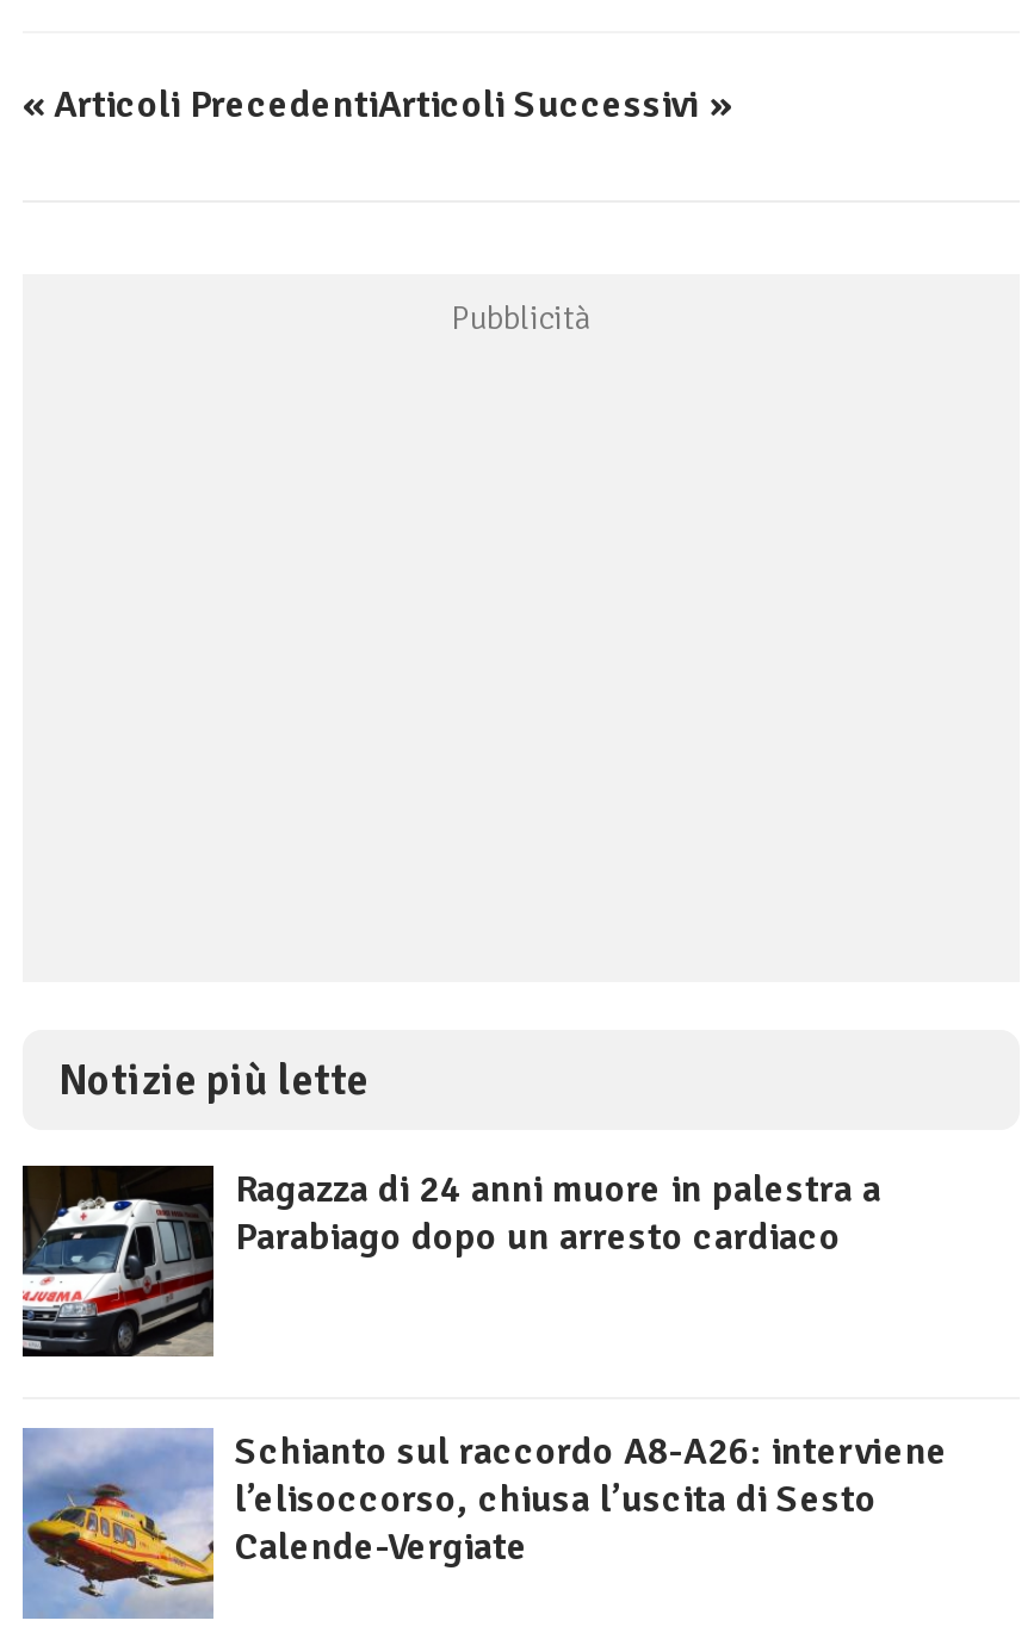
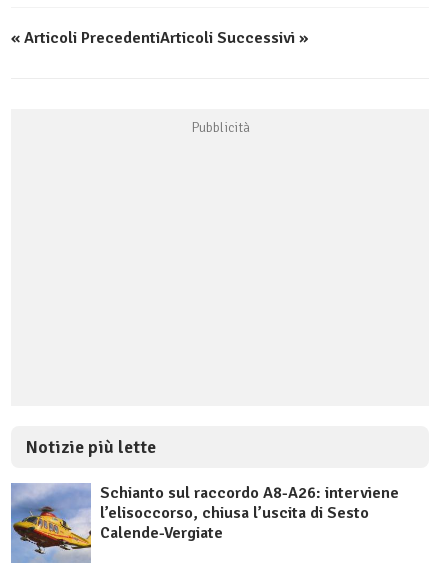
[20,1163,881,1359] [image] | Ragazza di 24 anni muore in palestra a | Parabiago dopo un arresto cardiaco -> none

